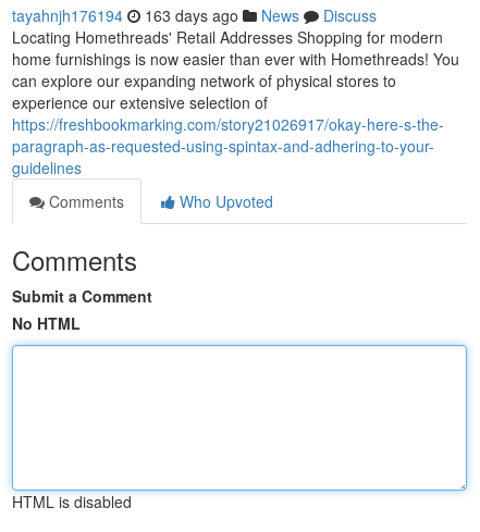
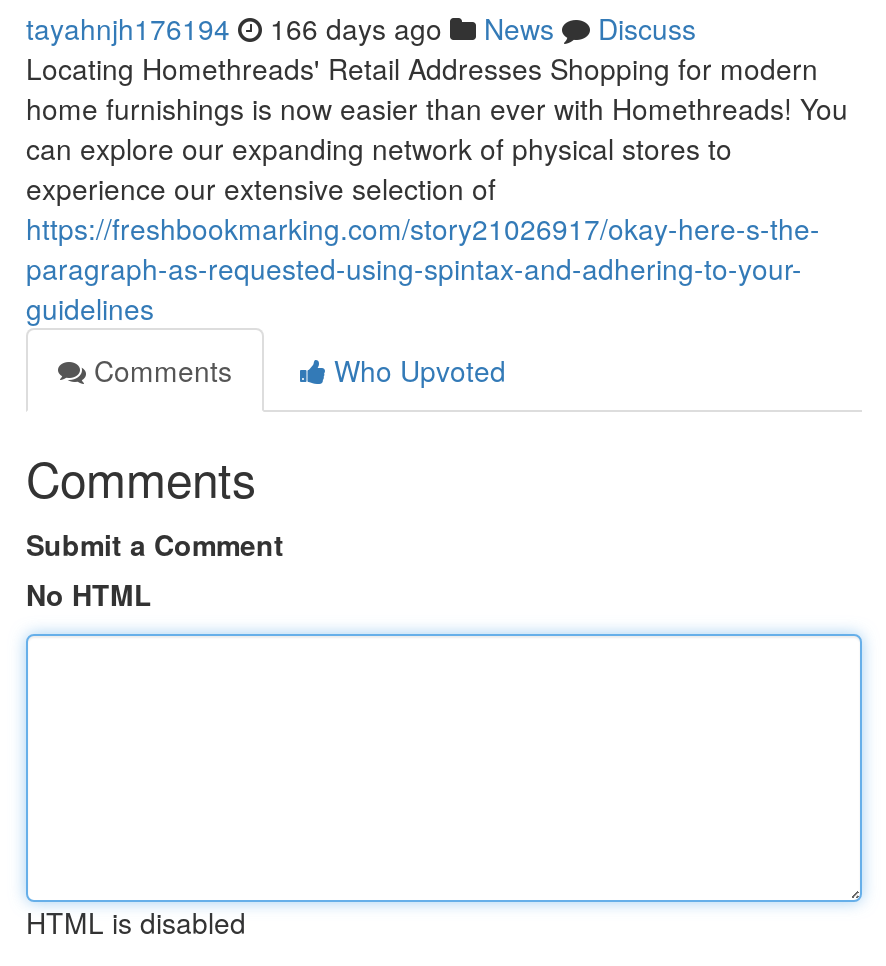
[12,4,377,26] tayahnjh176194 163 days ago News Discuss -> [26,8,696,48] tayahnjh176194 166 days ago News Discuss

